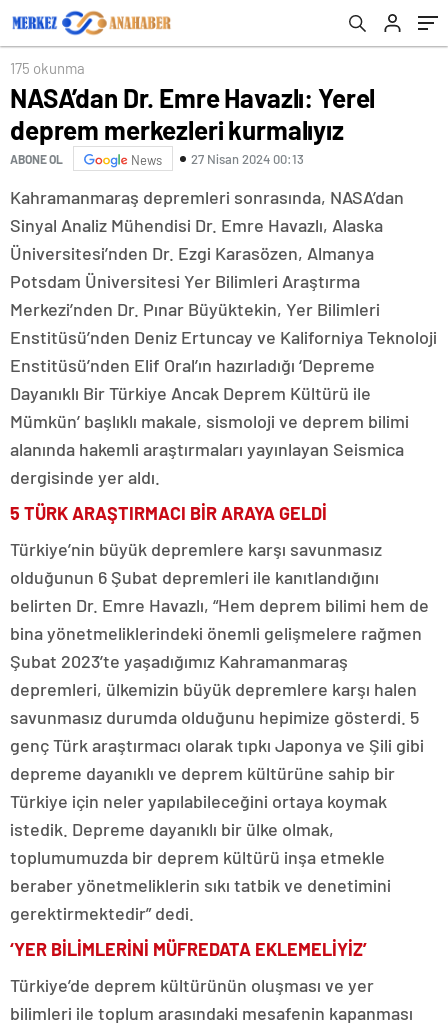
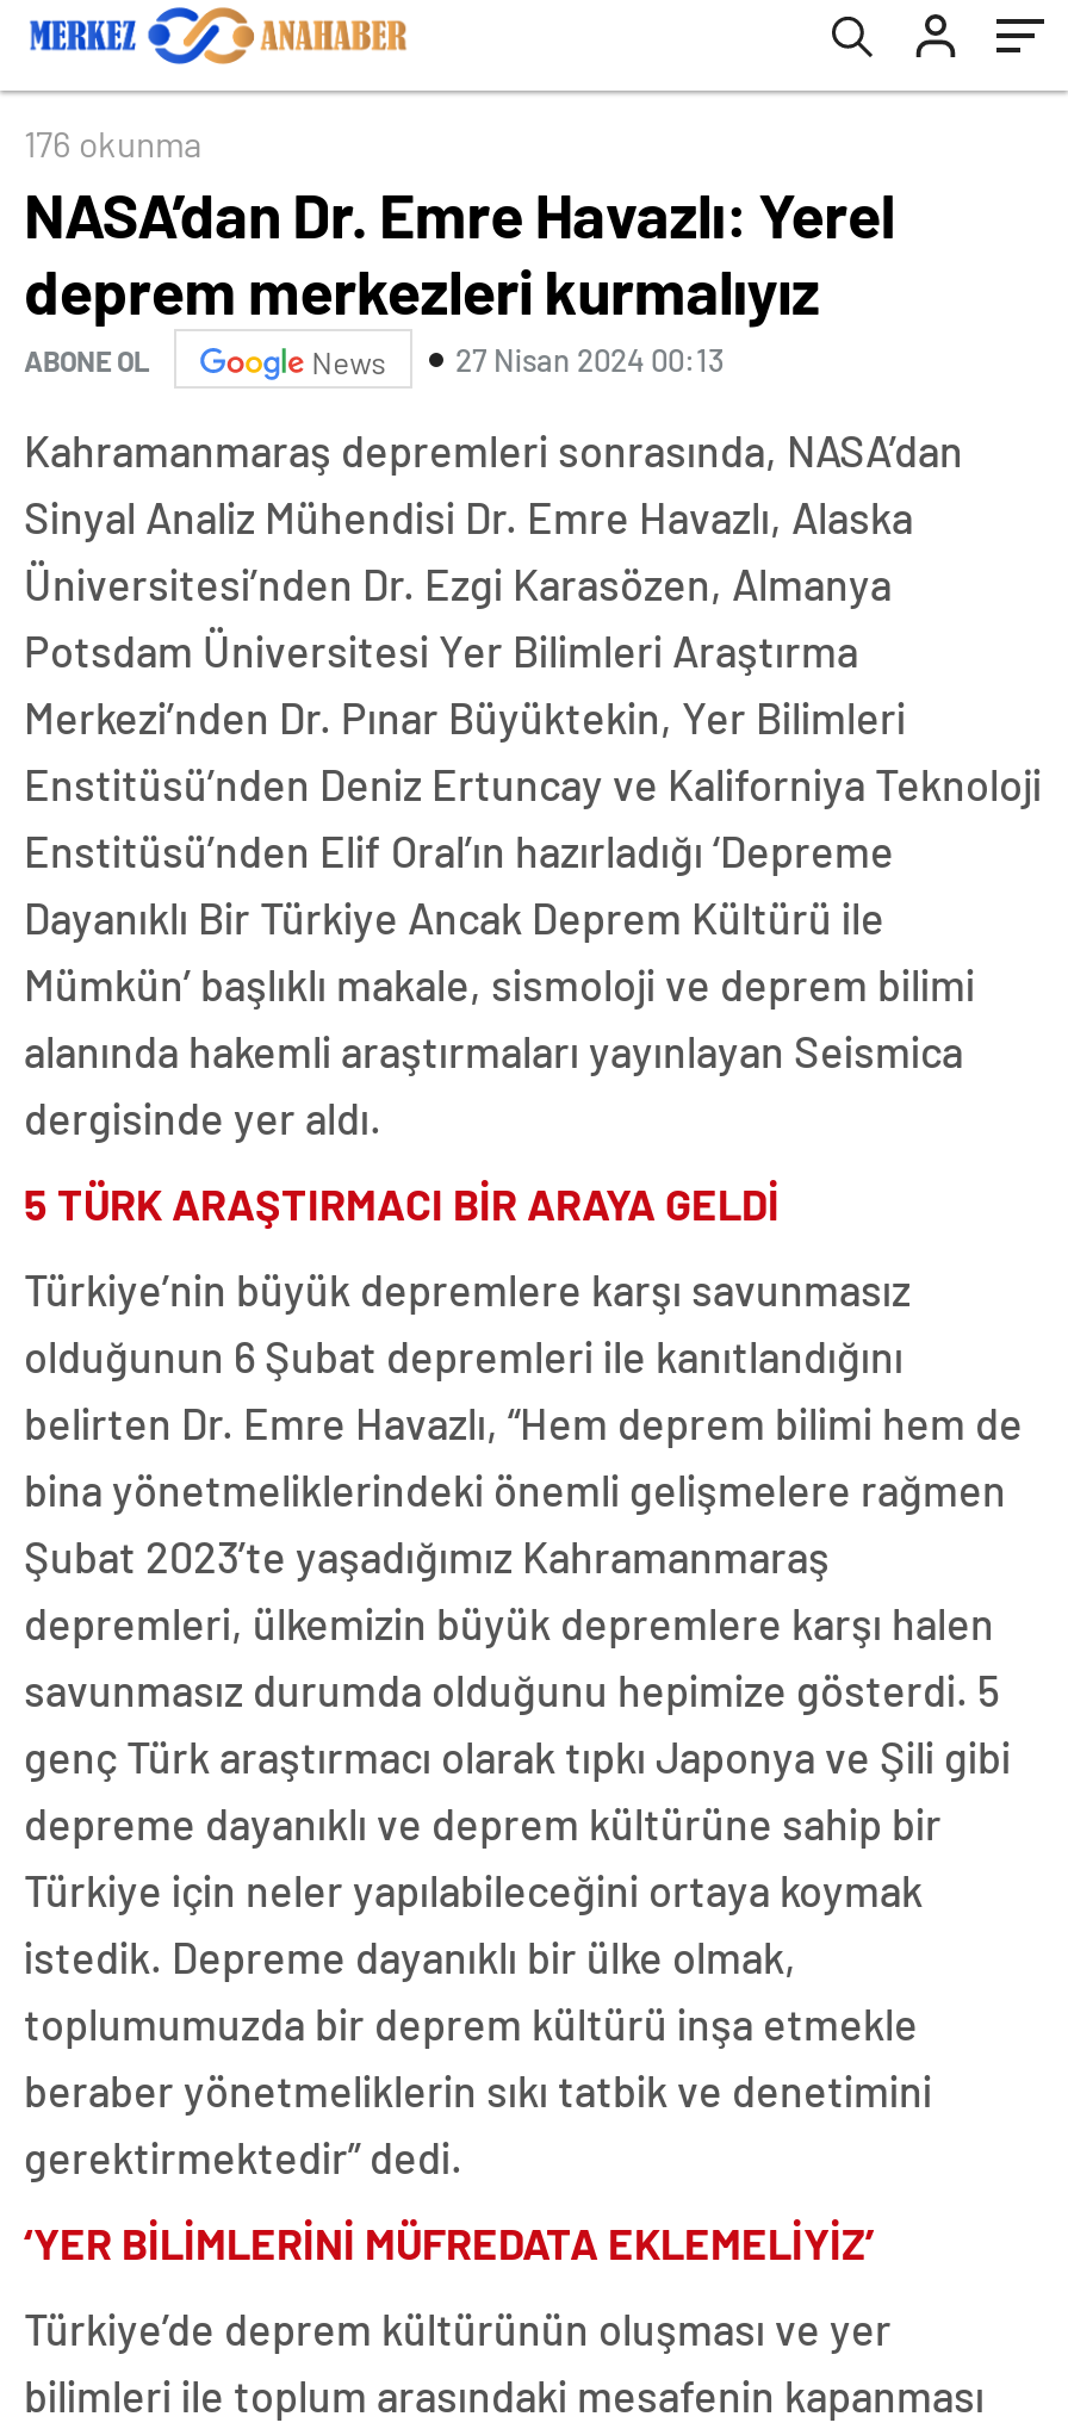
[10,59,85,77] 175 okunma -> [24,122,203,164] 176 okunma

